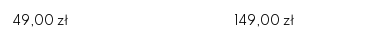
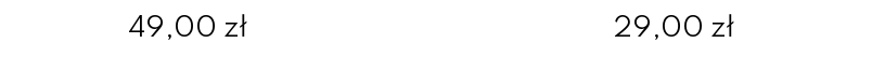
[234,15,294,28] 149,00 zł -> [613,16,734,44] 29,00 zł

